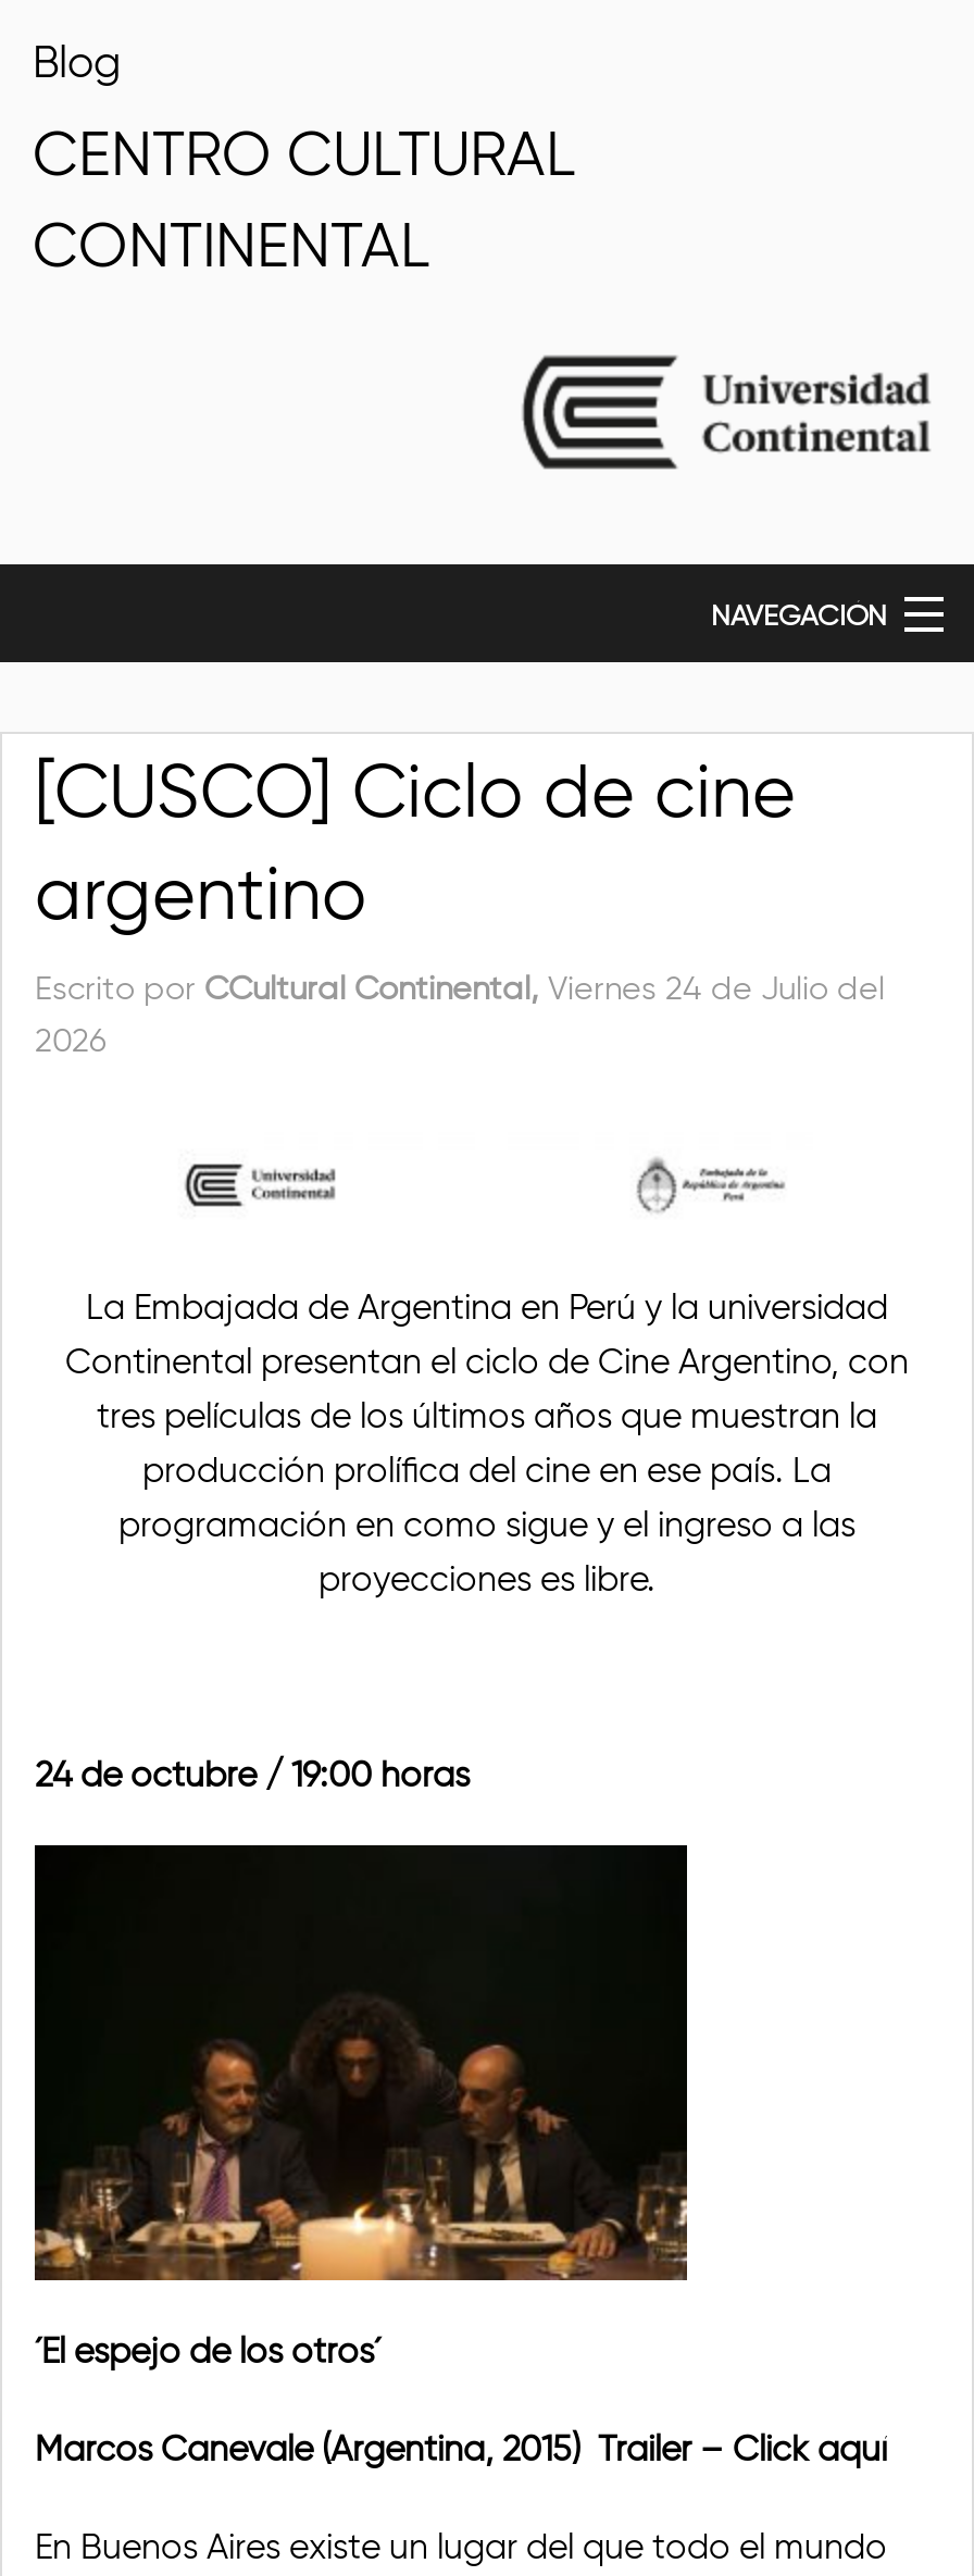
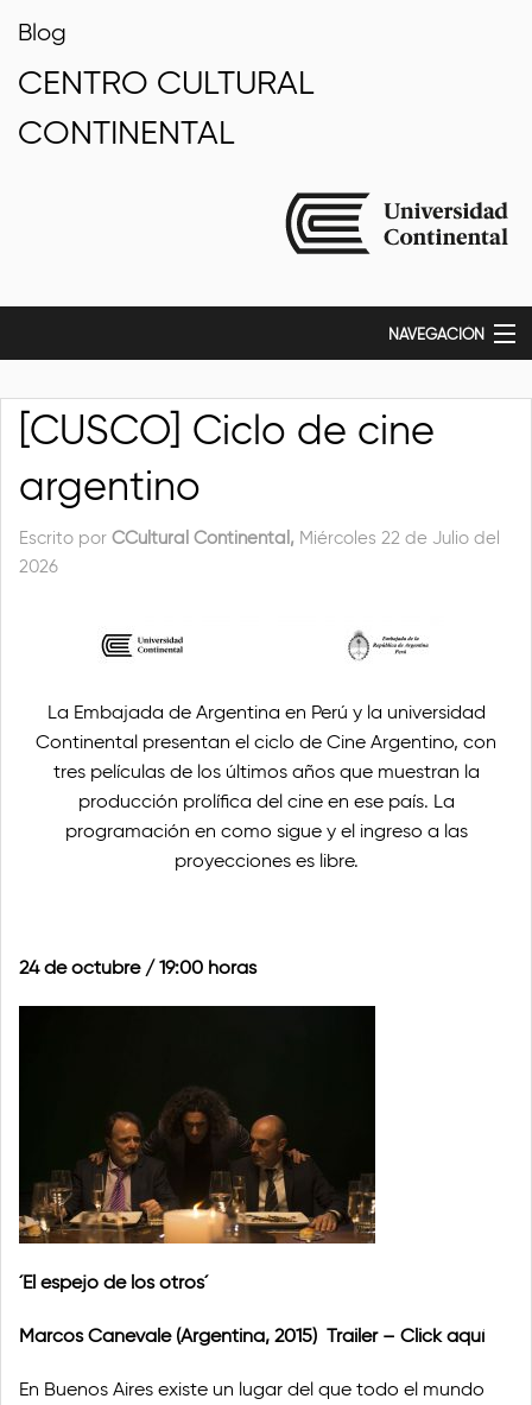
[35,969,885,1008] Escrito por CCultural Continental, Viernes 24 de Julio del -> [19,528,500,549] Escrito por CCultural Continental, Miércoles 22 de Julio del

